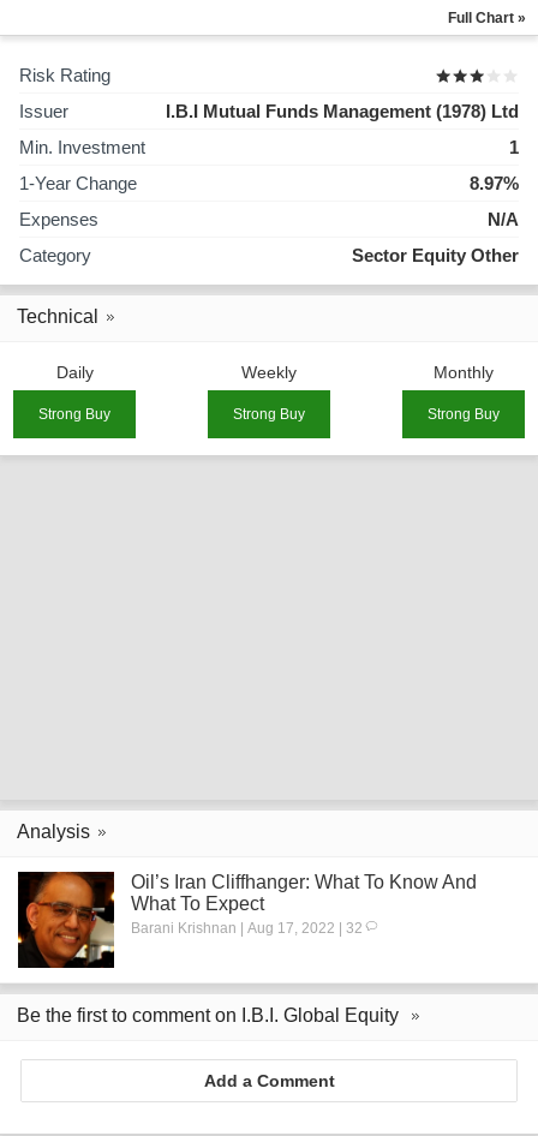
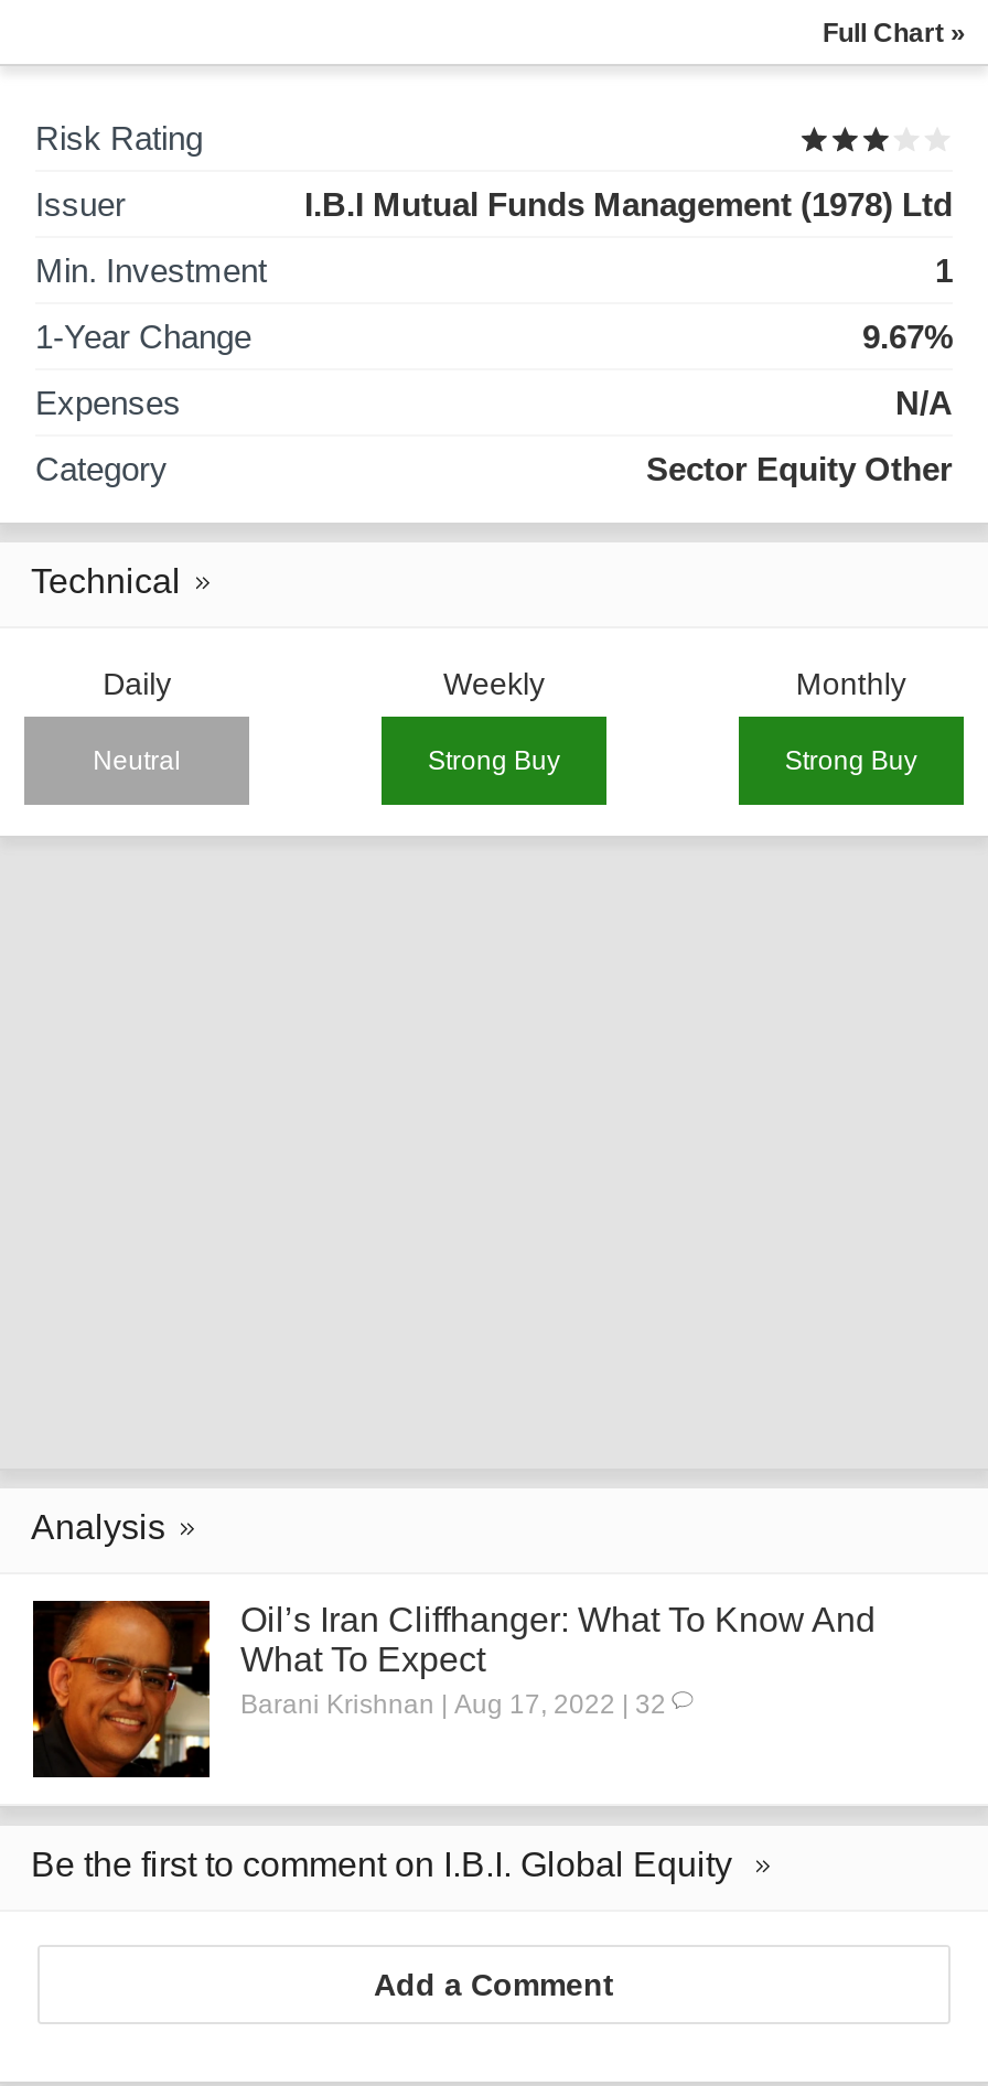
[470,173,519,193] 8.97% -> [862,318,953,355] 9.67%
[39,406,111,423] Strong Buy -> [93,746,181,776] Neutral

